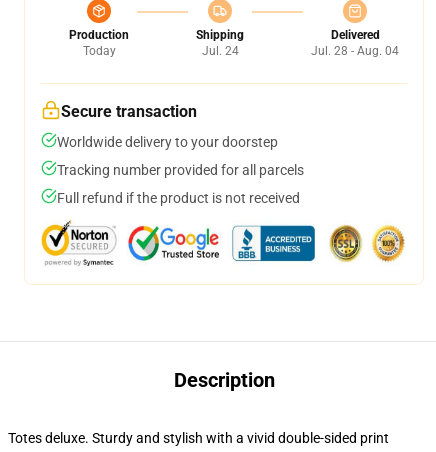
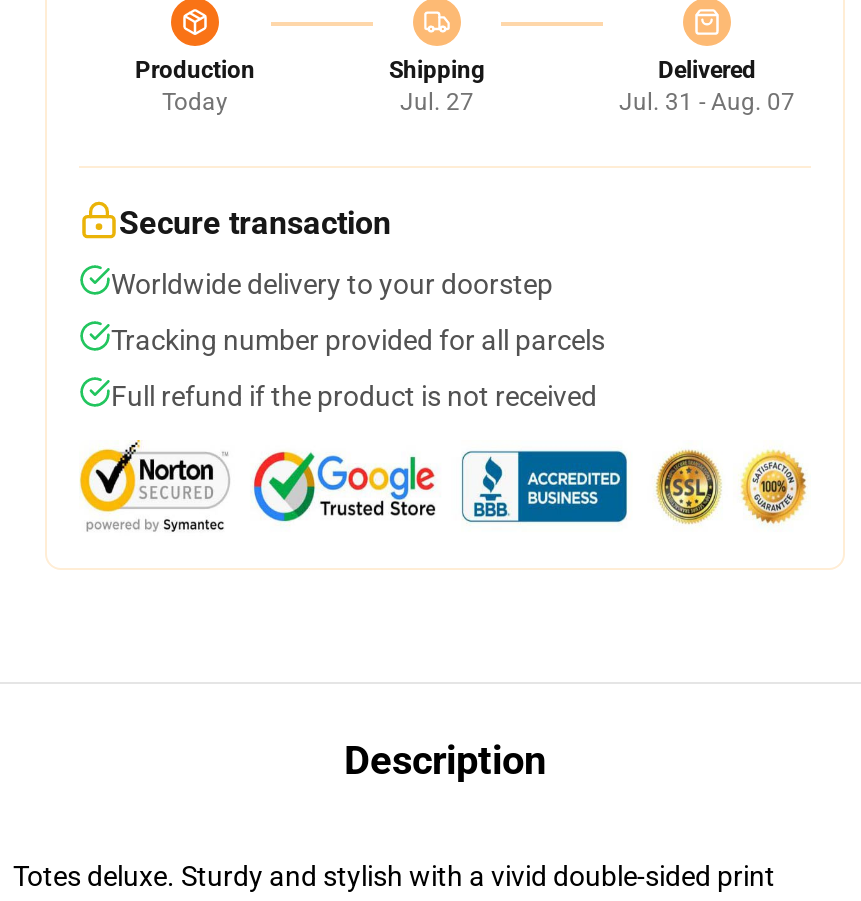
[201,44,238,58] Jul. 24 -> [400,88,474,116] Jul. 27
[311,44,399,58] Jul. 28 - Aug. 04 -> [619,88,795,116] Jul. 31 - Aug. 07

